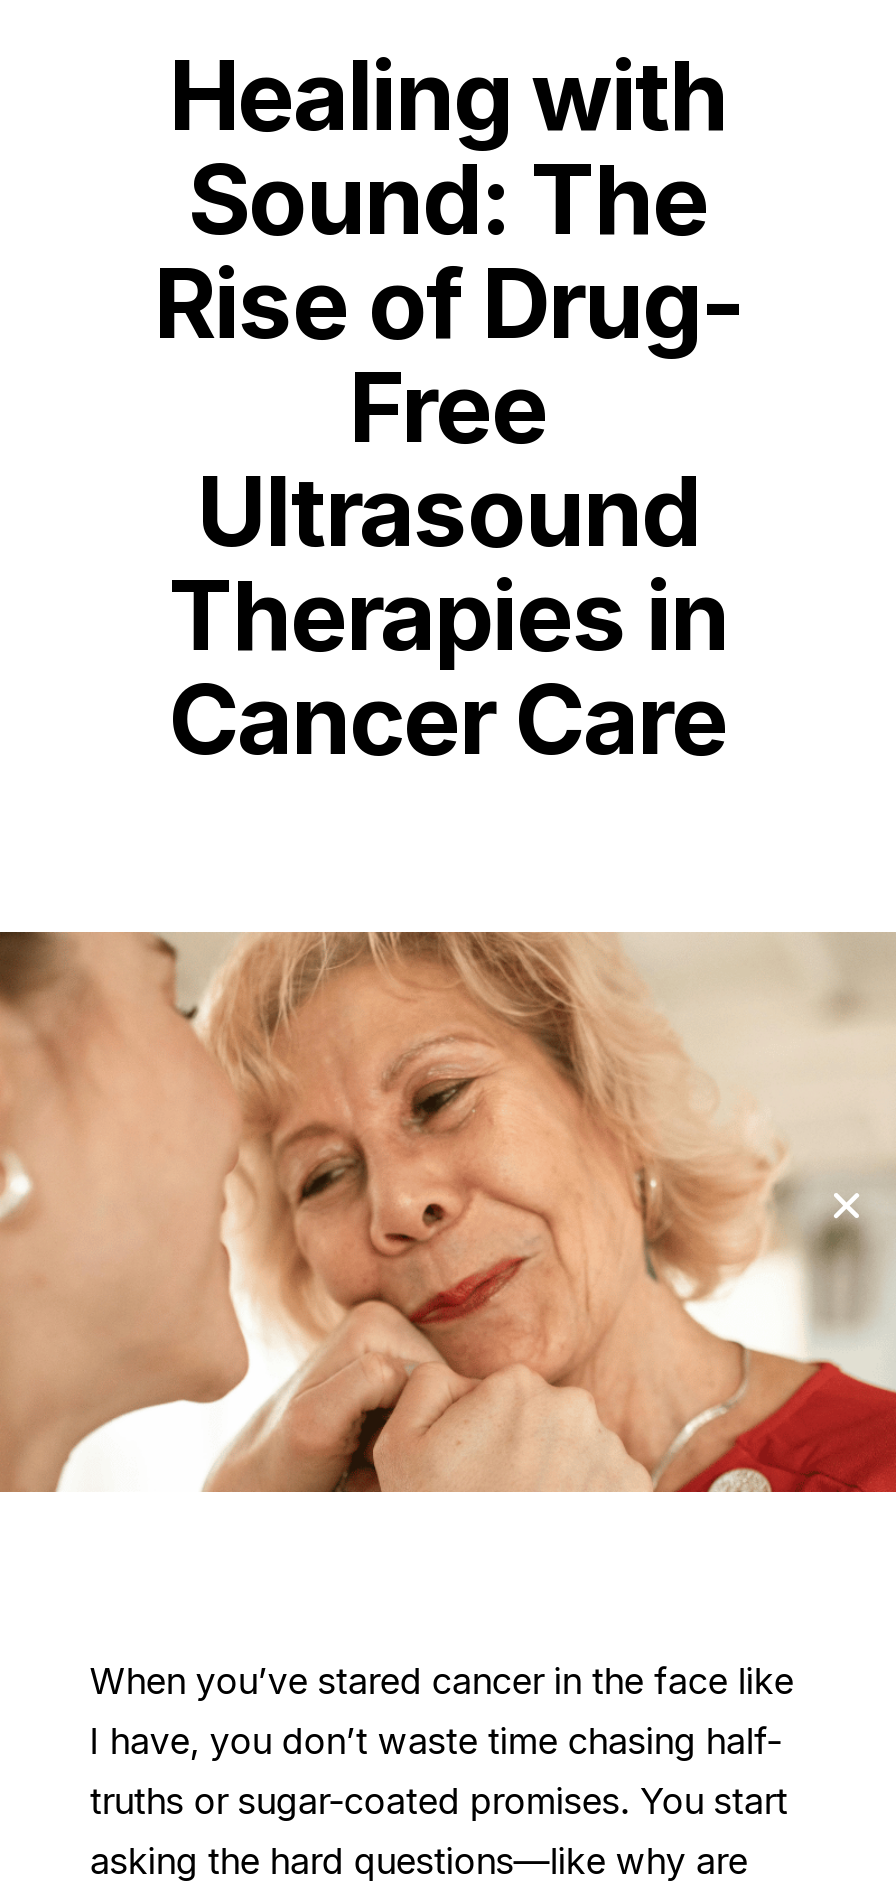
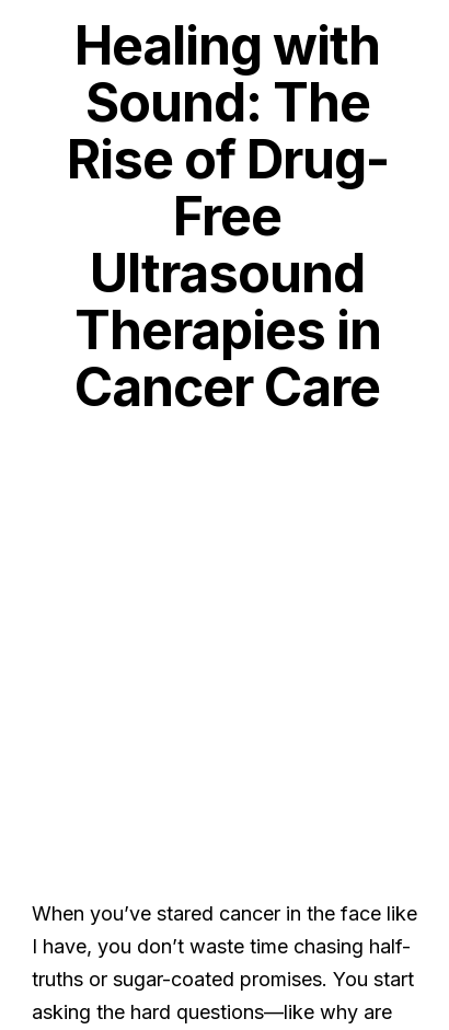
[6,930,890,1494] [image] -> none

